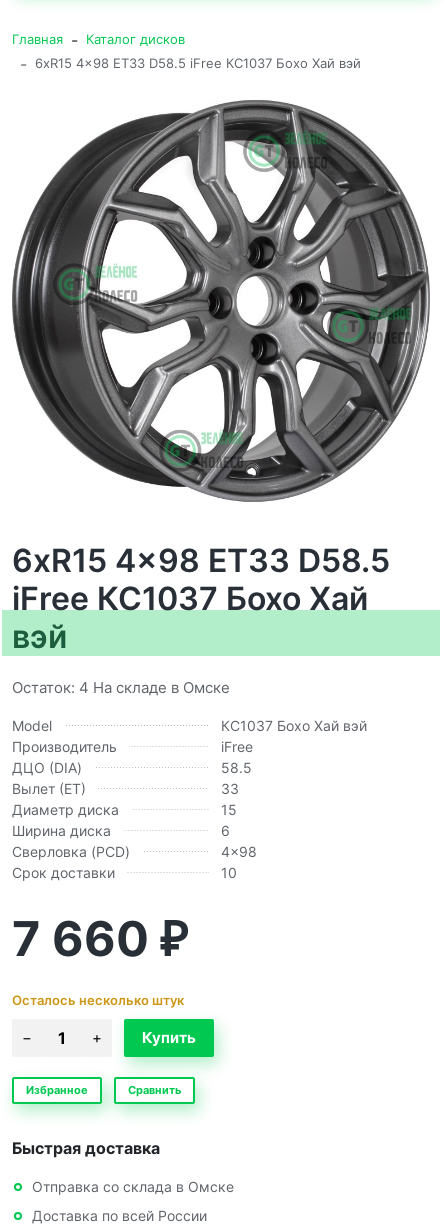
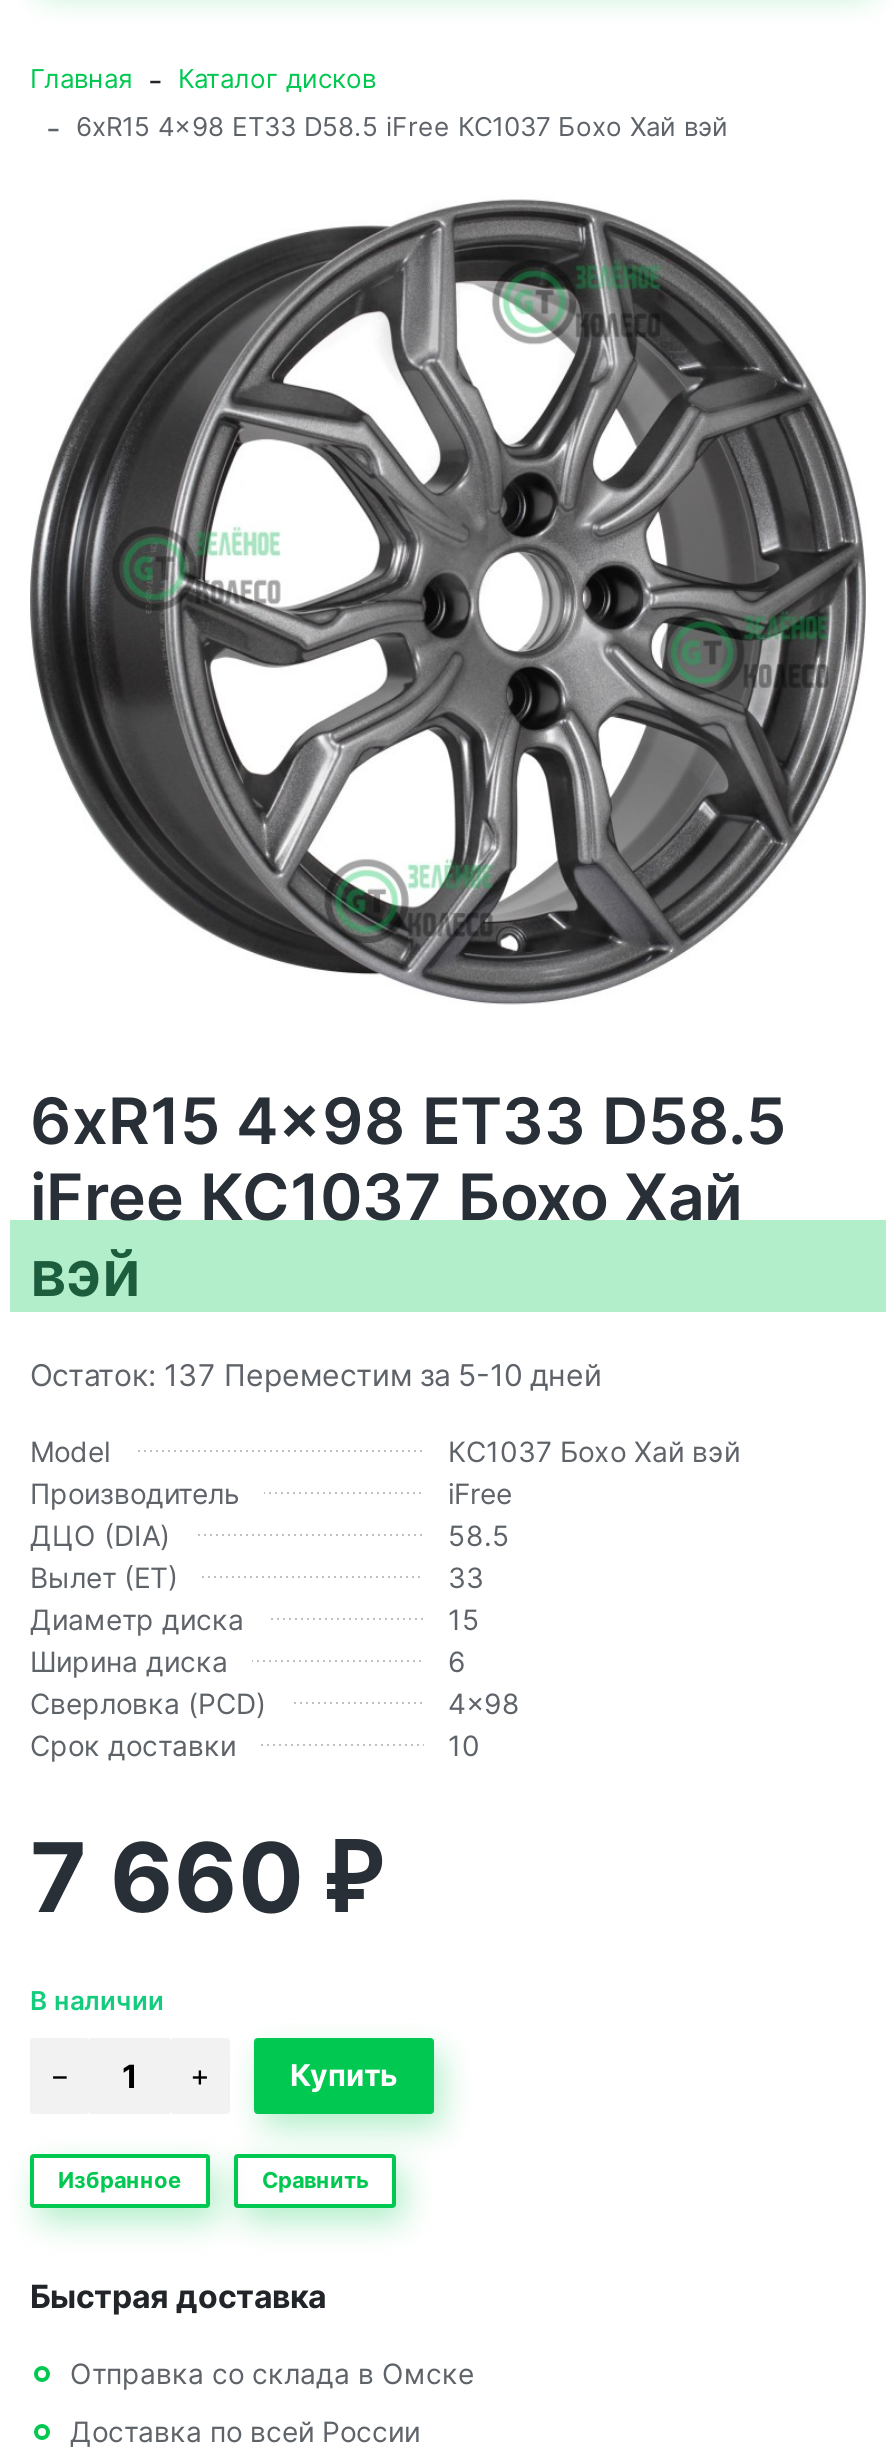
[12,678,230,697] Остаток: 4 На складе в Омске -> [30,1356,602,1394] Остаток: 137 Переместим за 5-10 дней
[12,992,184,1008] Осталось несколько штук -> [30,1984,164,2016] В наличии

